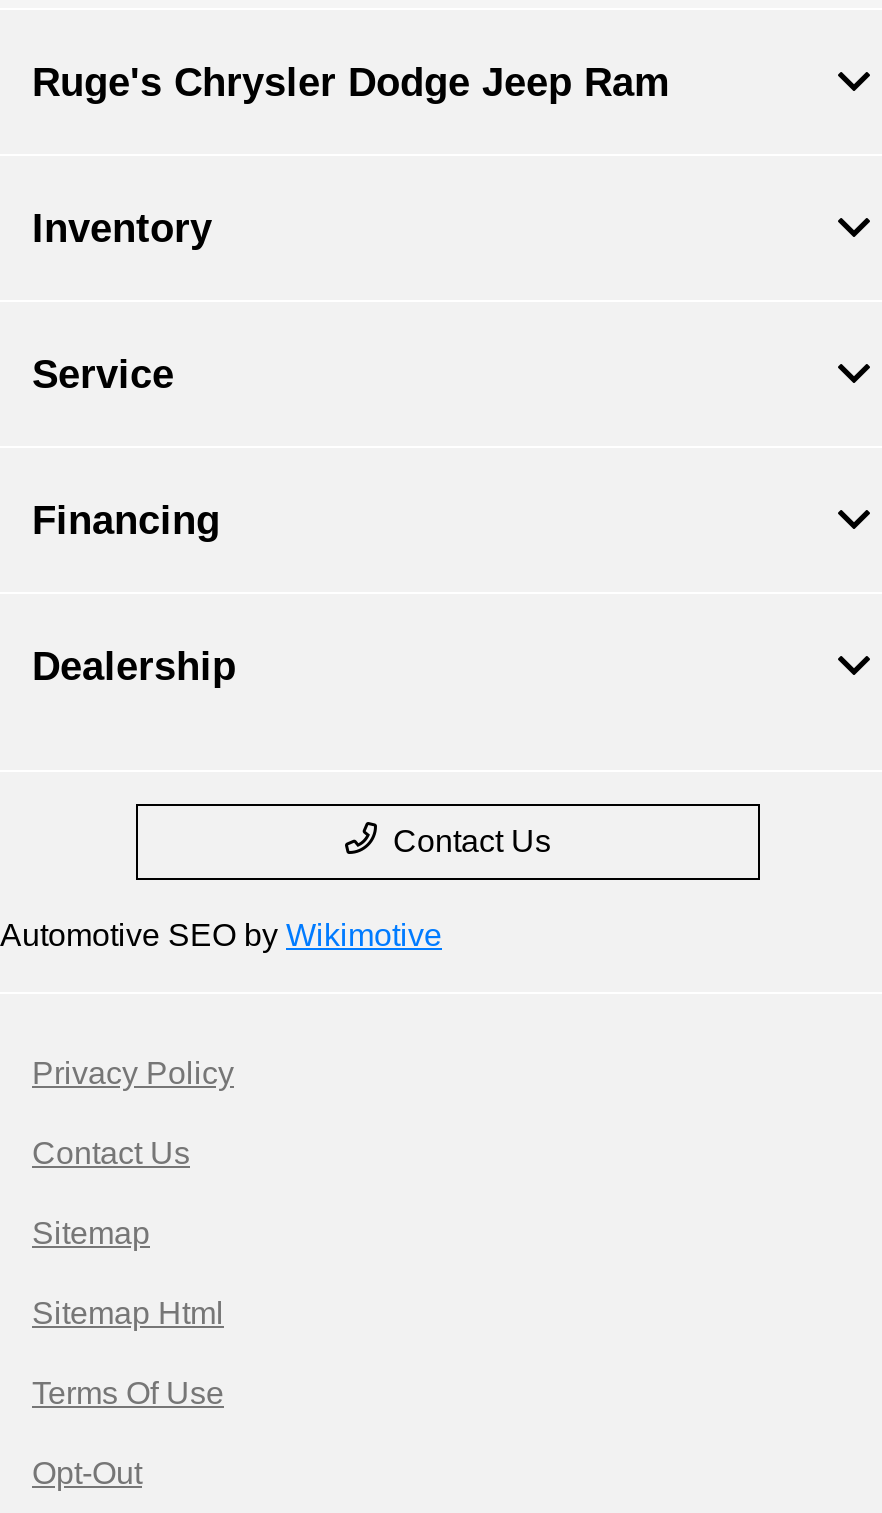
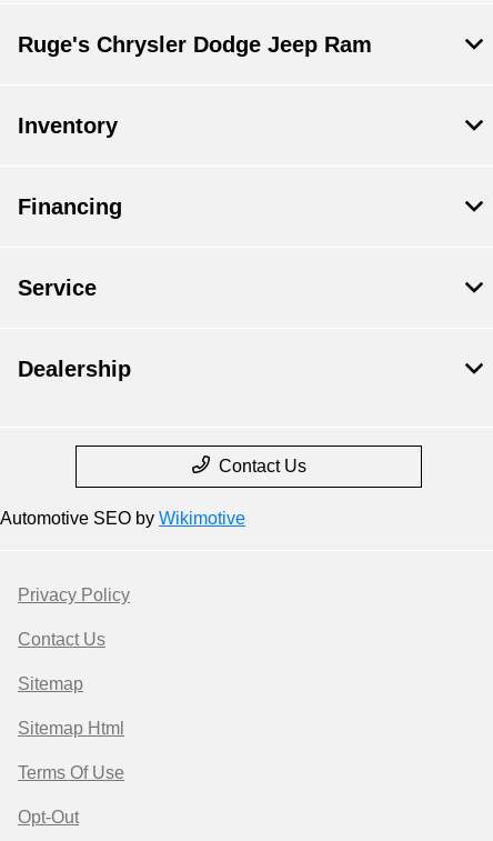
moved [32,352,174,396] -> [18,276,97,300]: Service
moved [32,498,220,542] -> [18,195,122,219]: Financing

